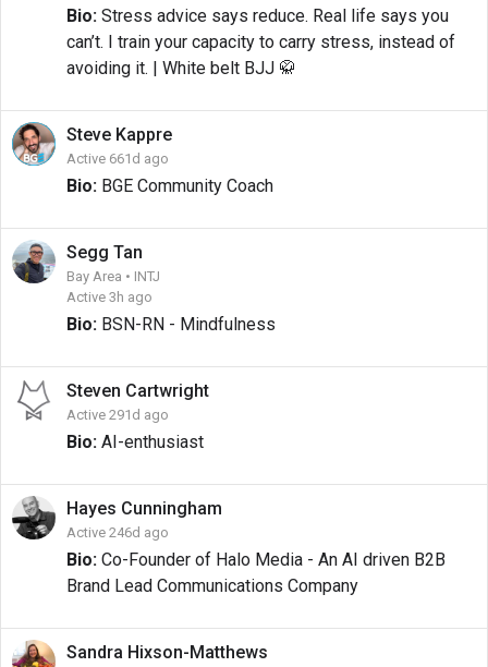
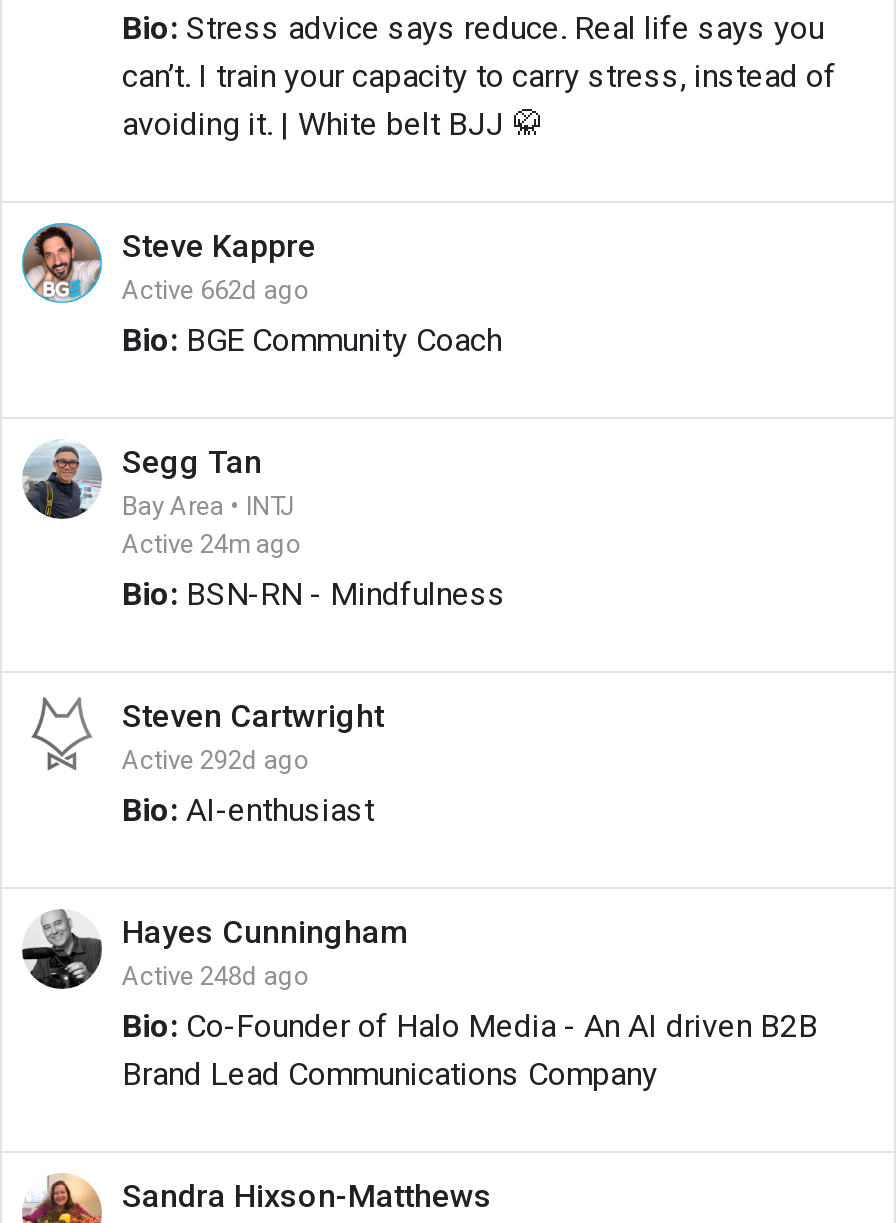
[66,150,169,167] Active 661d ago -> [122,275,310,305] Active 662d ago
[66,289,152,305] Active 3h ago -> [122,529,302,559] Active 24m ago
[66,407,169,423] Active 291d ago -> [122,745,310,775] Active 292d ago
[66,524,169,541] Active 246d ago -> [122,961,310,991] Active 248d ago

